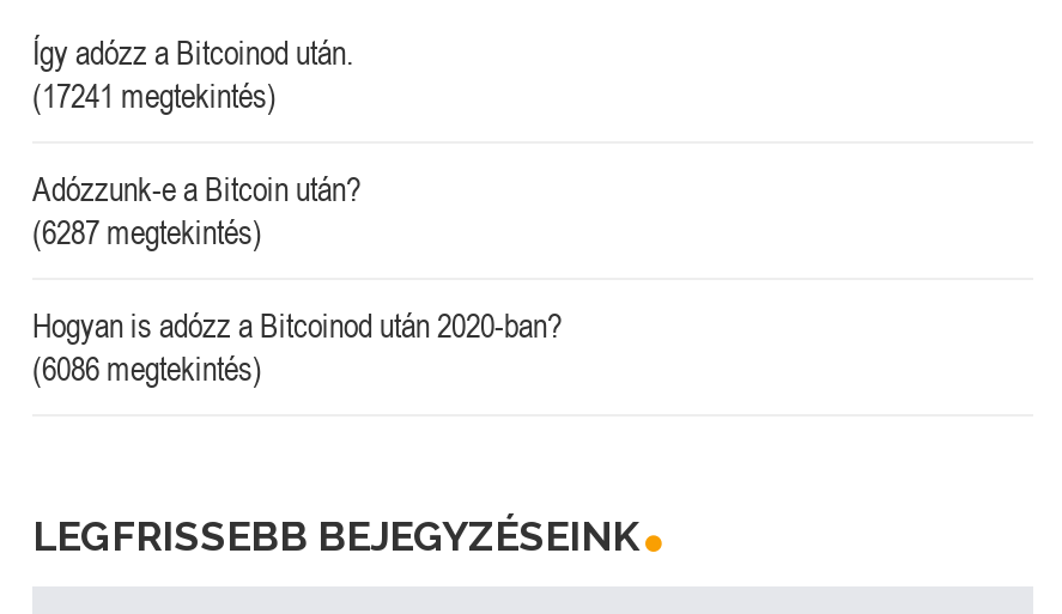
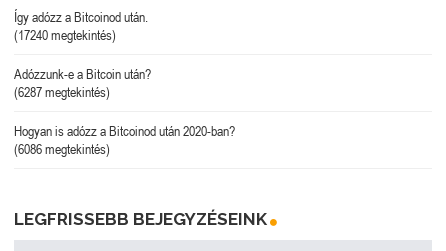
[32,77,277,115] (17241 megtekintés) -> [14,27,116,43] (17240 megtekintés)

